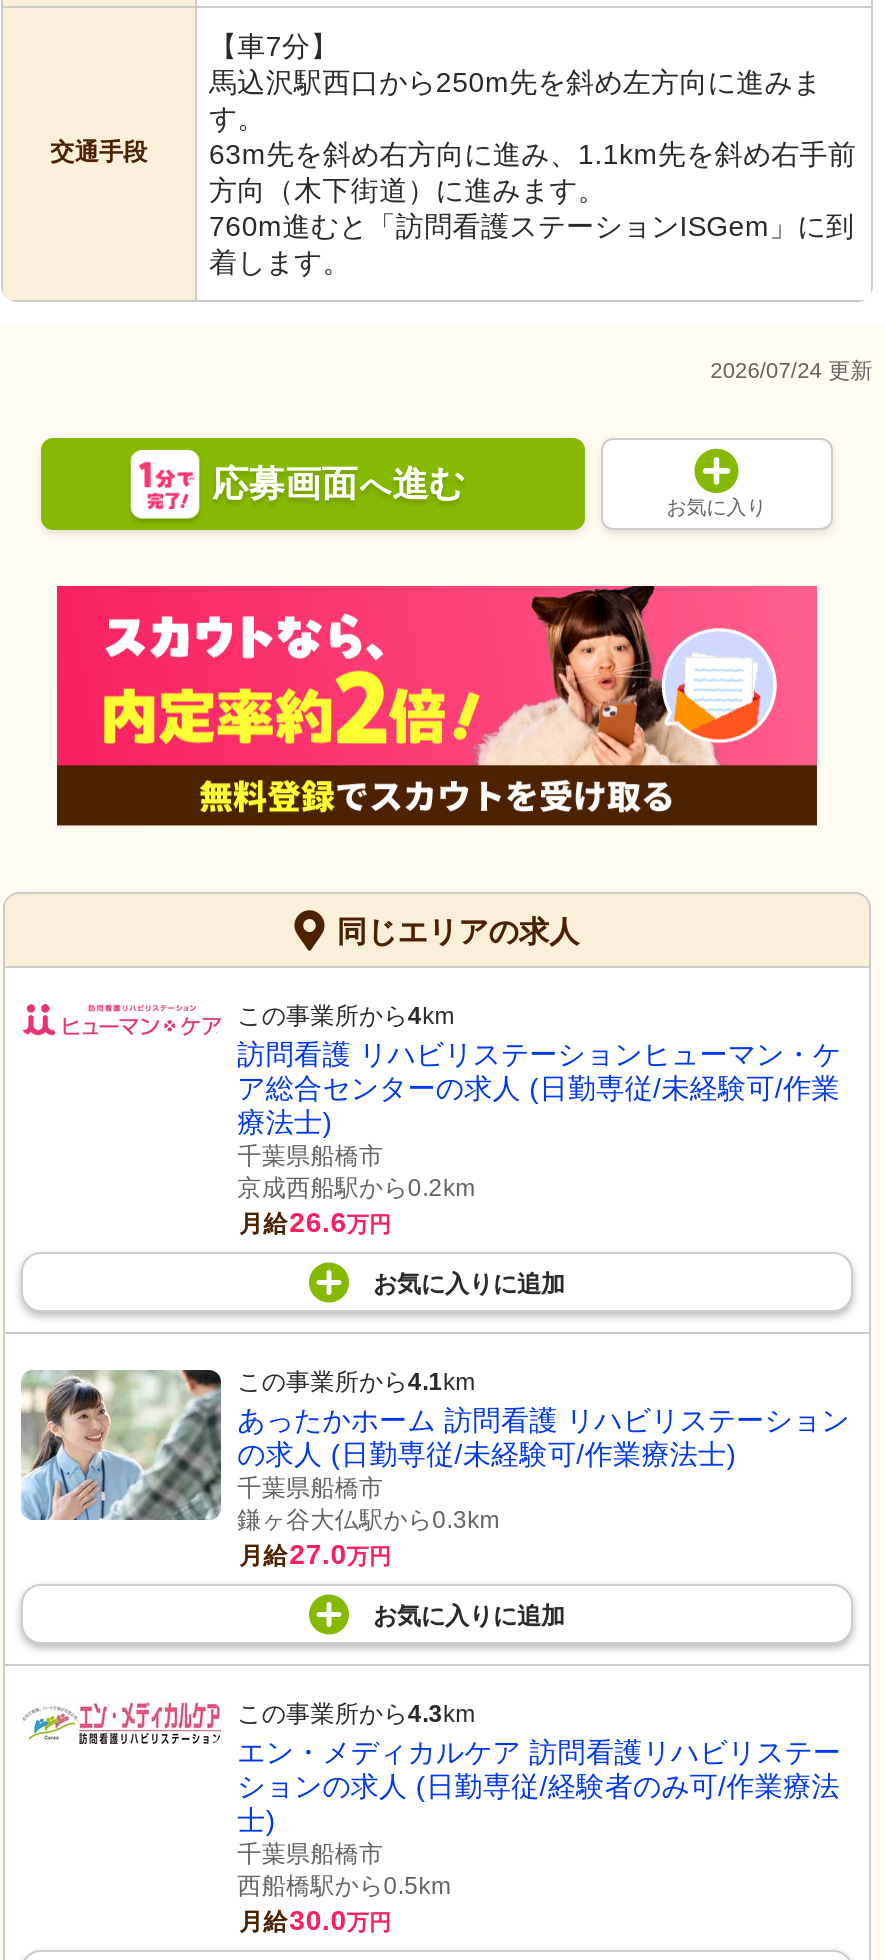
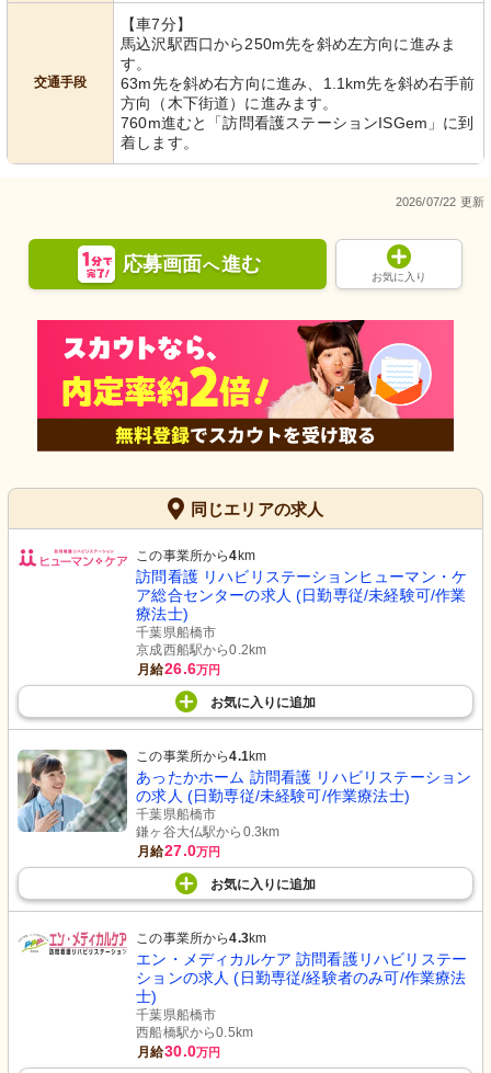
[710,358,873,382] 2026/07/24 更新 -> [395,195,484,208] 2026/07/22 更新

